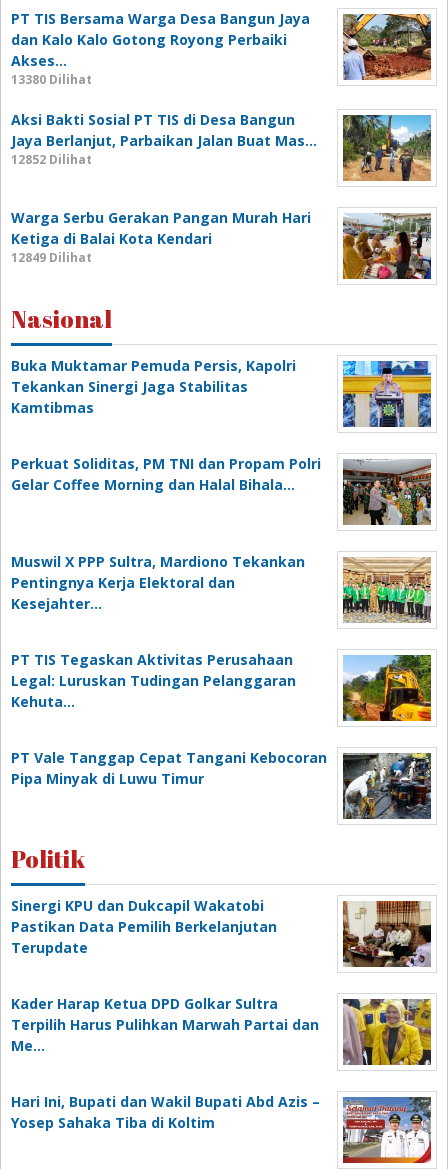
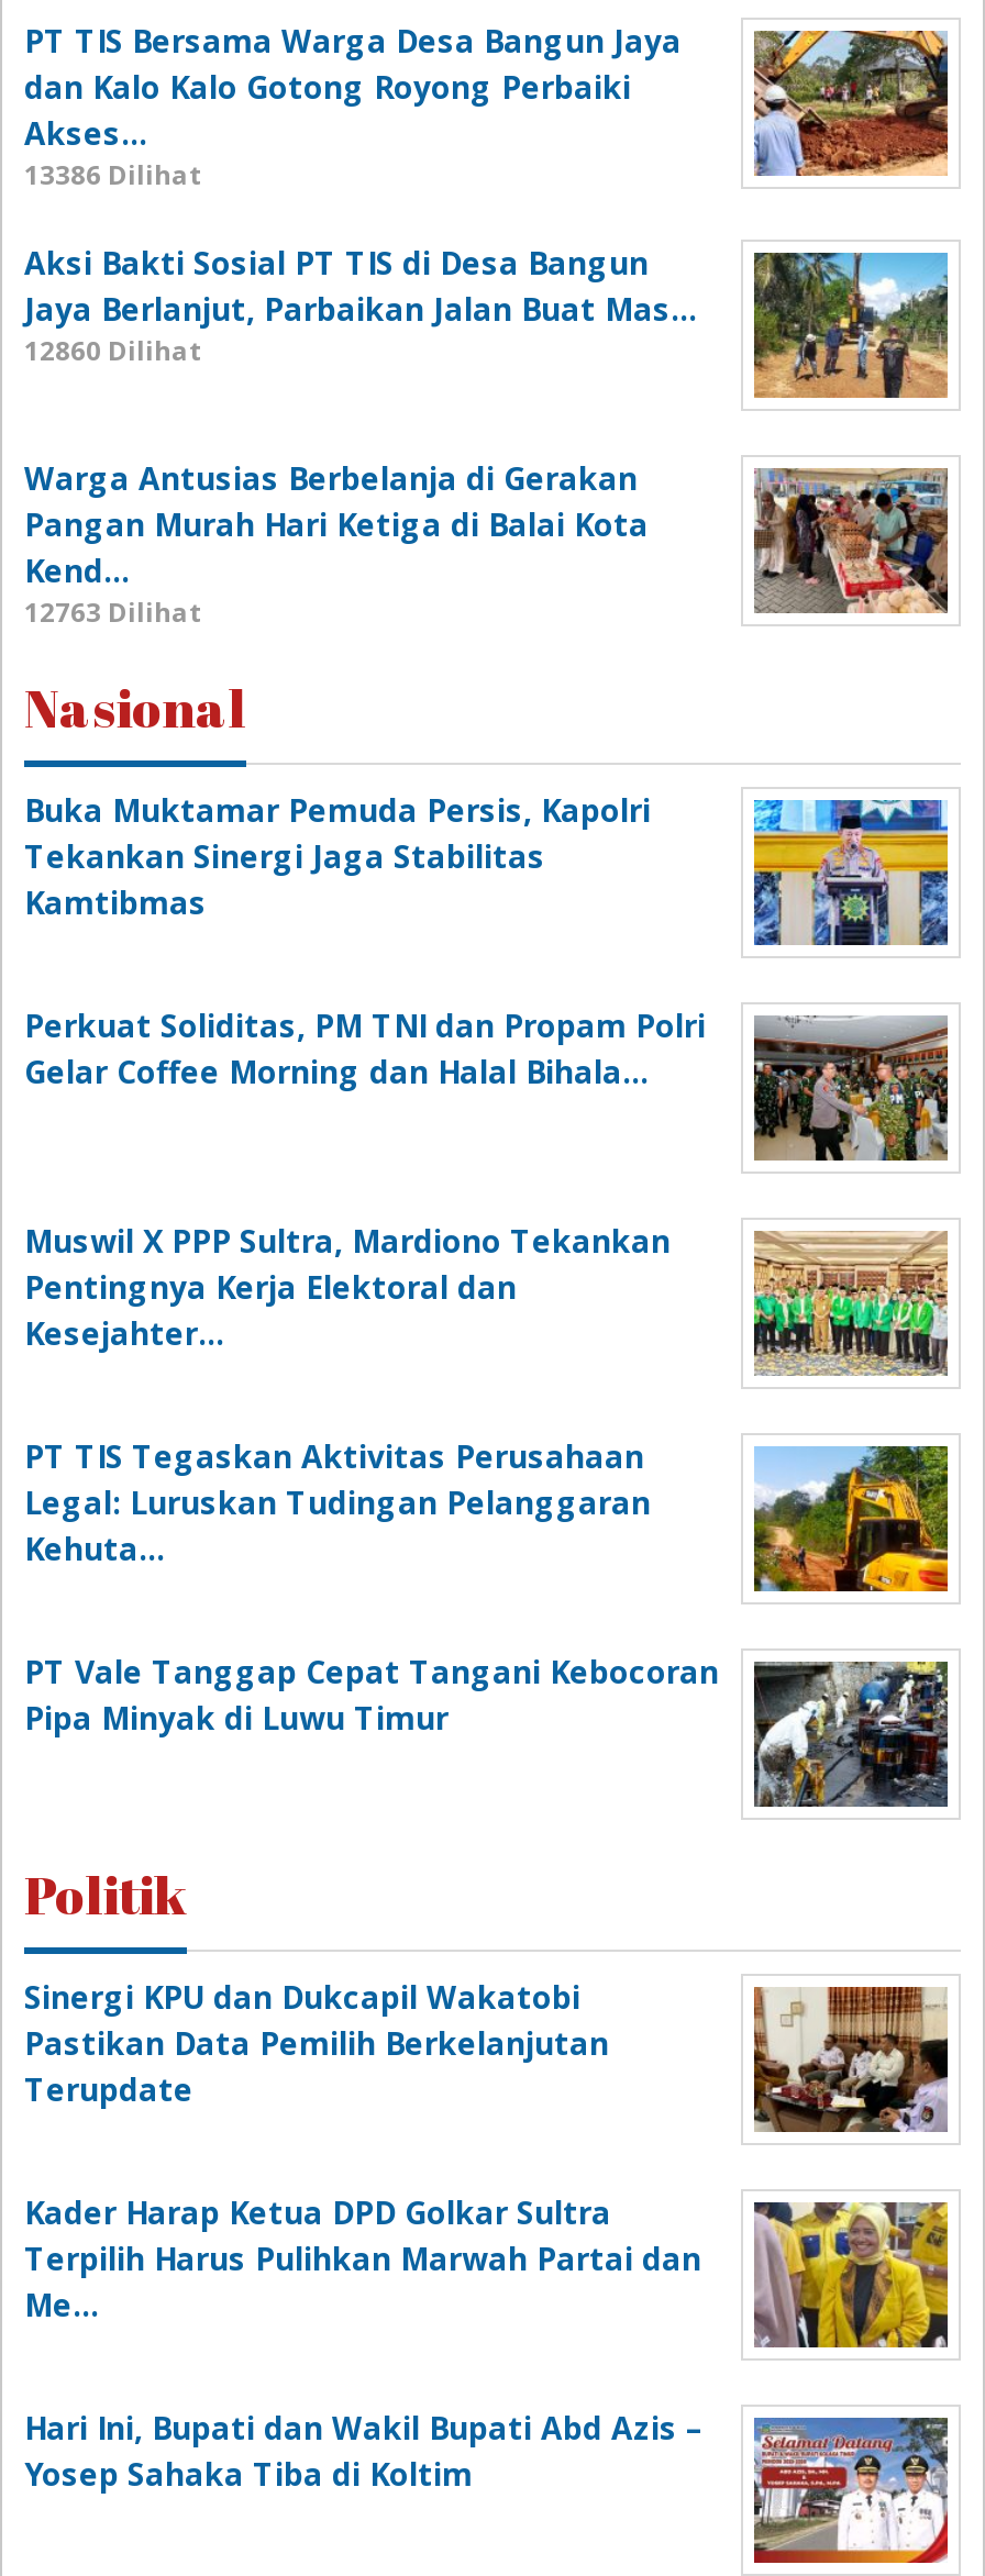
[11,71,92,88] 13380 Dilihat -> [24,157,202,194] 13386 Dilihat
[11,151,92,168] 12852 Dilihat -> [24,333,202,370] 12860 Dilihat
[11,208,311,266] Warga Serbu Gerakan Pangan Murah Hari | Ketiga di Balai Kota Kendari | 12849 Dilihat -> [24,458,649,632] Warga Antusias Berbelanja di Gerakan | Pangan Murah Hari Ketiga di Balai Kota | Kend… | 12763 Dilihat
[342,213,432,280] [image] -> [752,466,950,615] [image]

